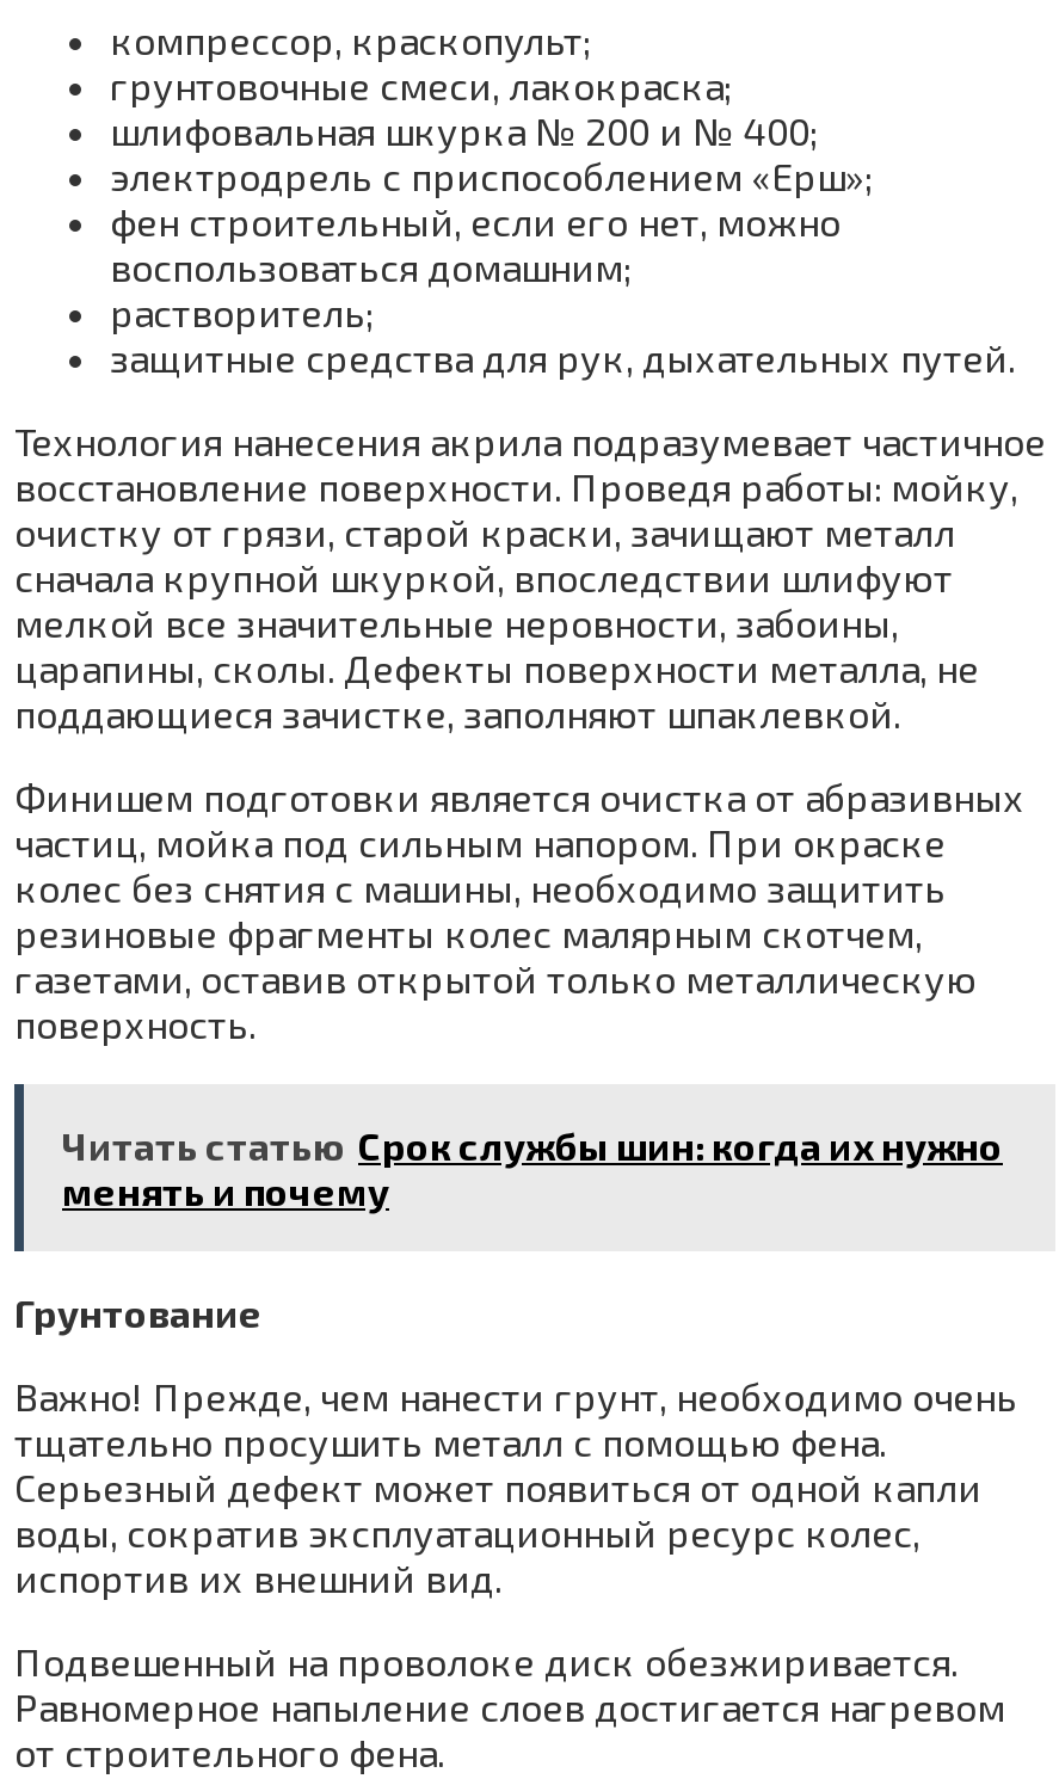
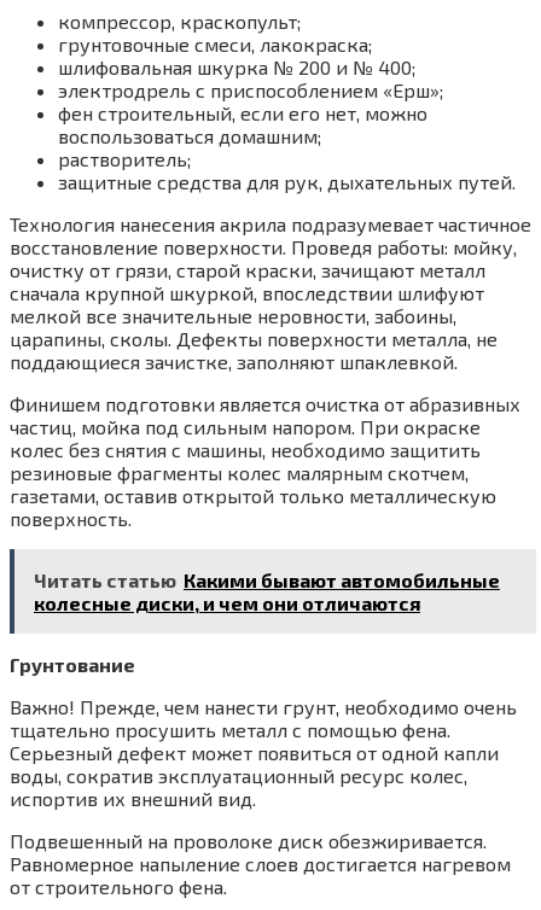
[62,1122,1003,1213] Читать статью Срок службы шин: когда их нужно | менять и почему -> [34,568,500,614] Читать статью Какими бывают автомобильные | колесные диски, и чем они отличаются

